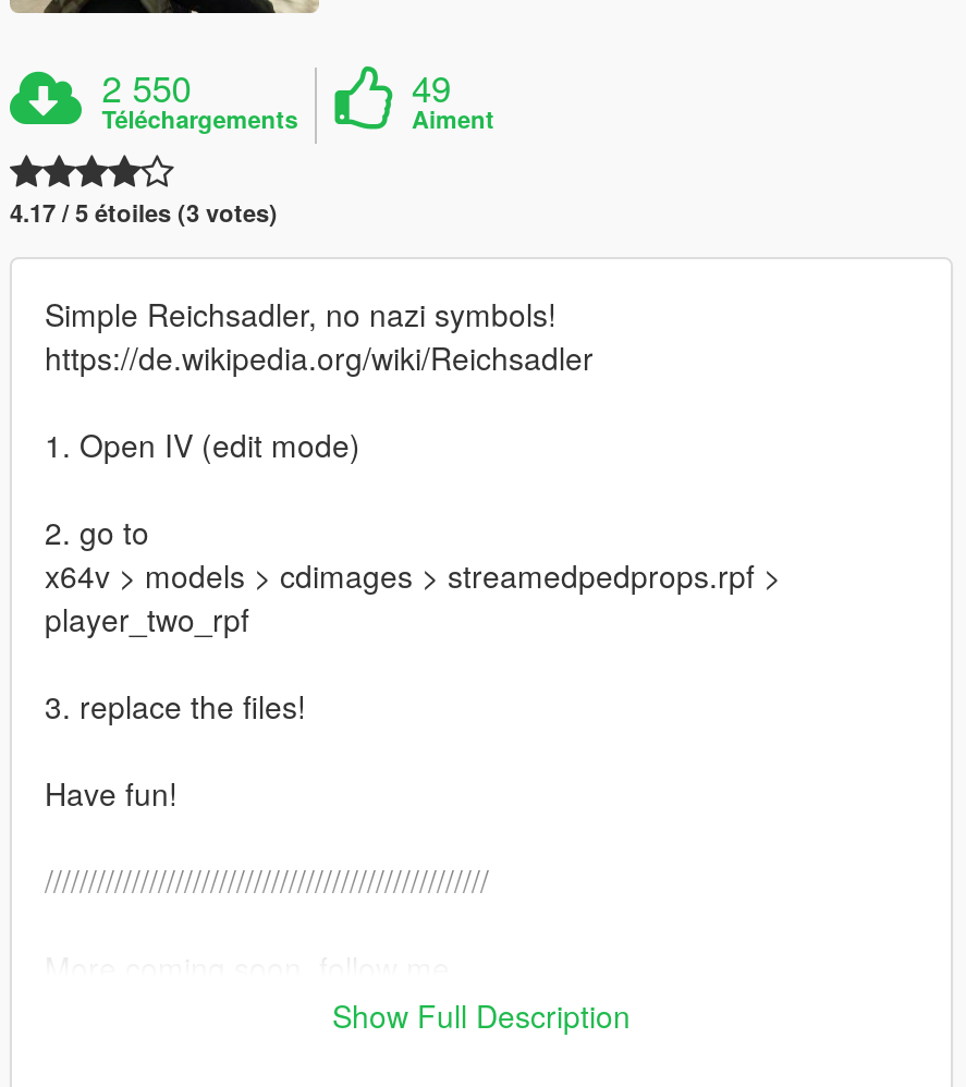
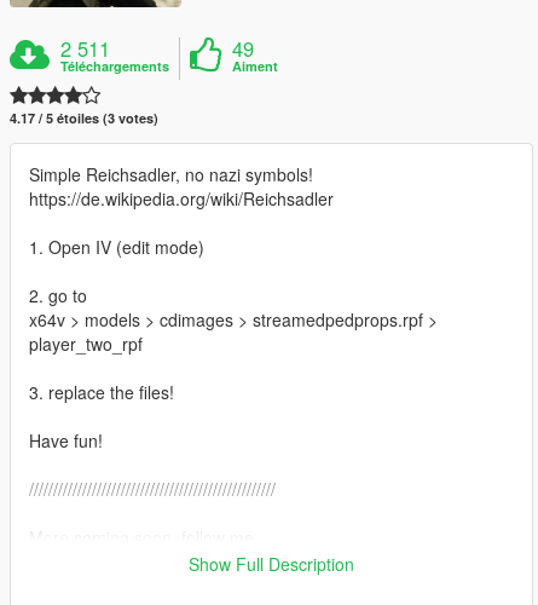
[102,61,191,113] 2 550 -> [61,34,110,63] 2 511

